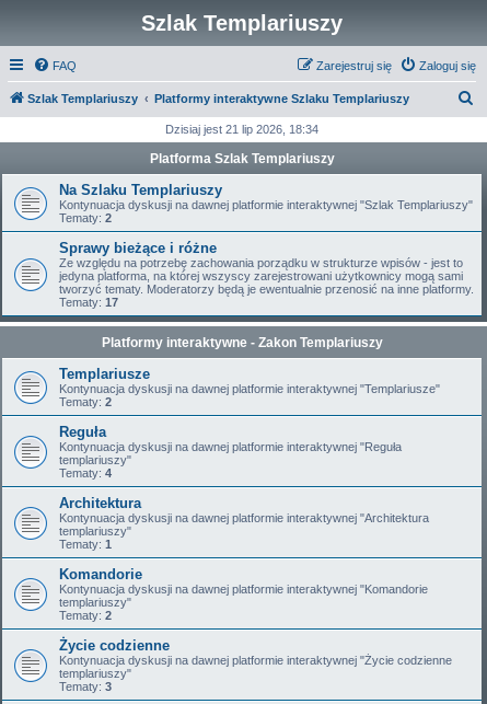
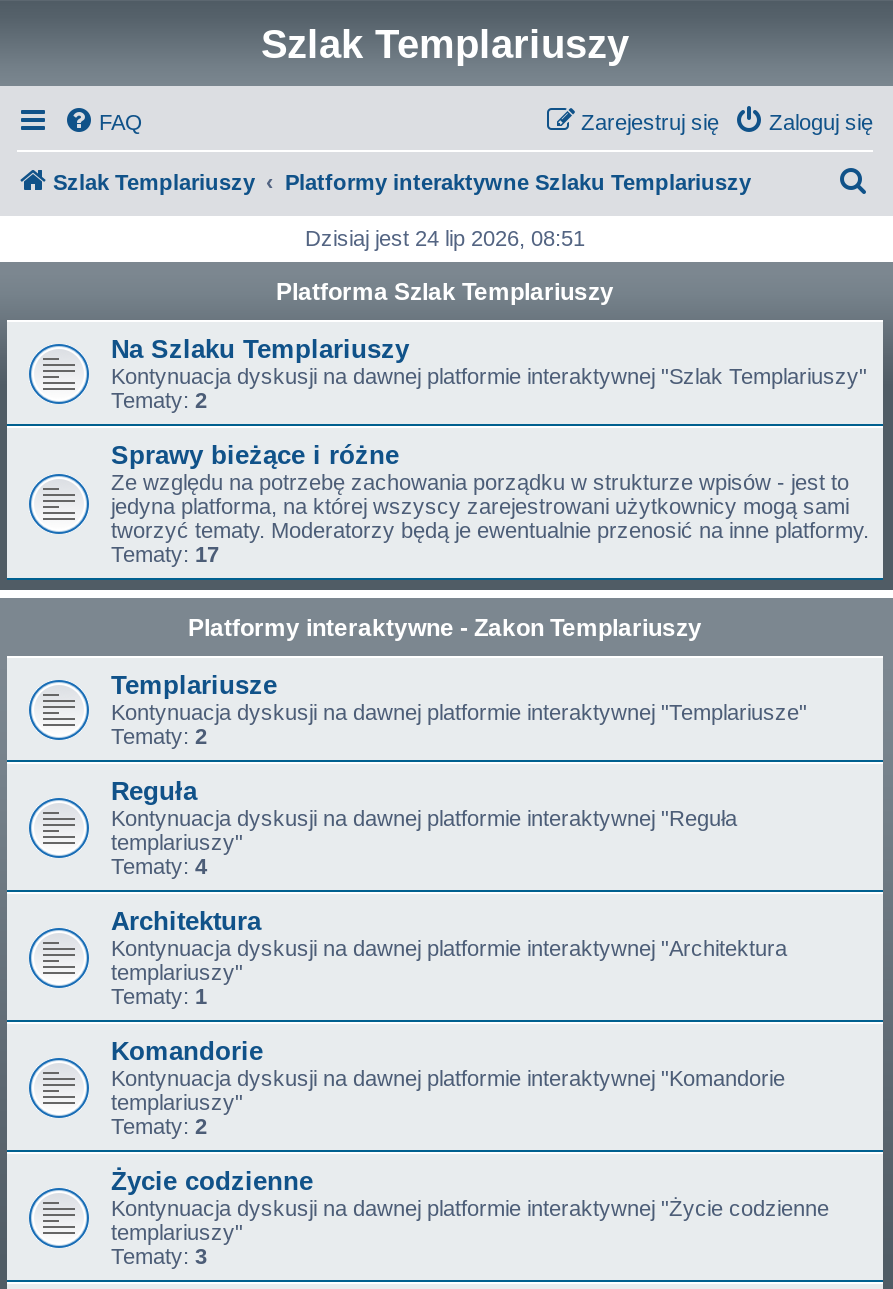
[165,123,318,136] Dzisiaj jest 21 lip 2026, 18:34 -> [305,226,585,250] Dzisiaj jest 24 lip 2026, 08:51

